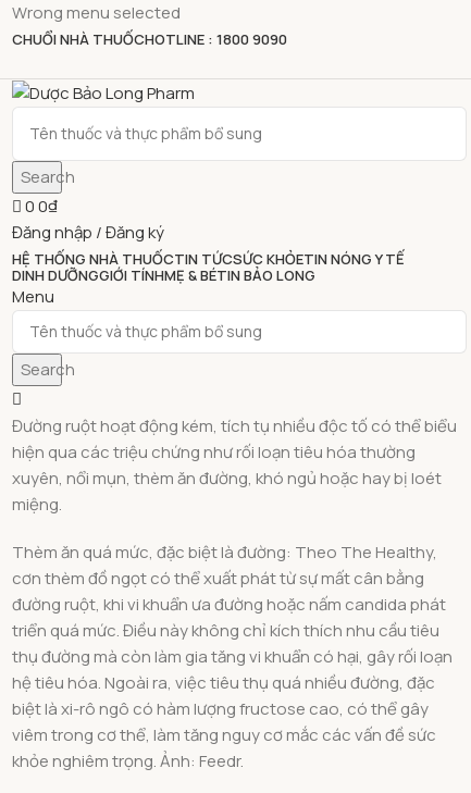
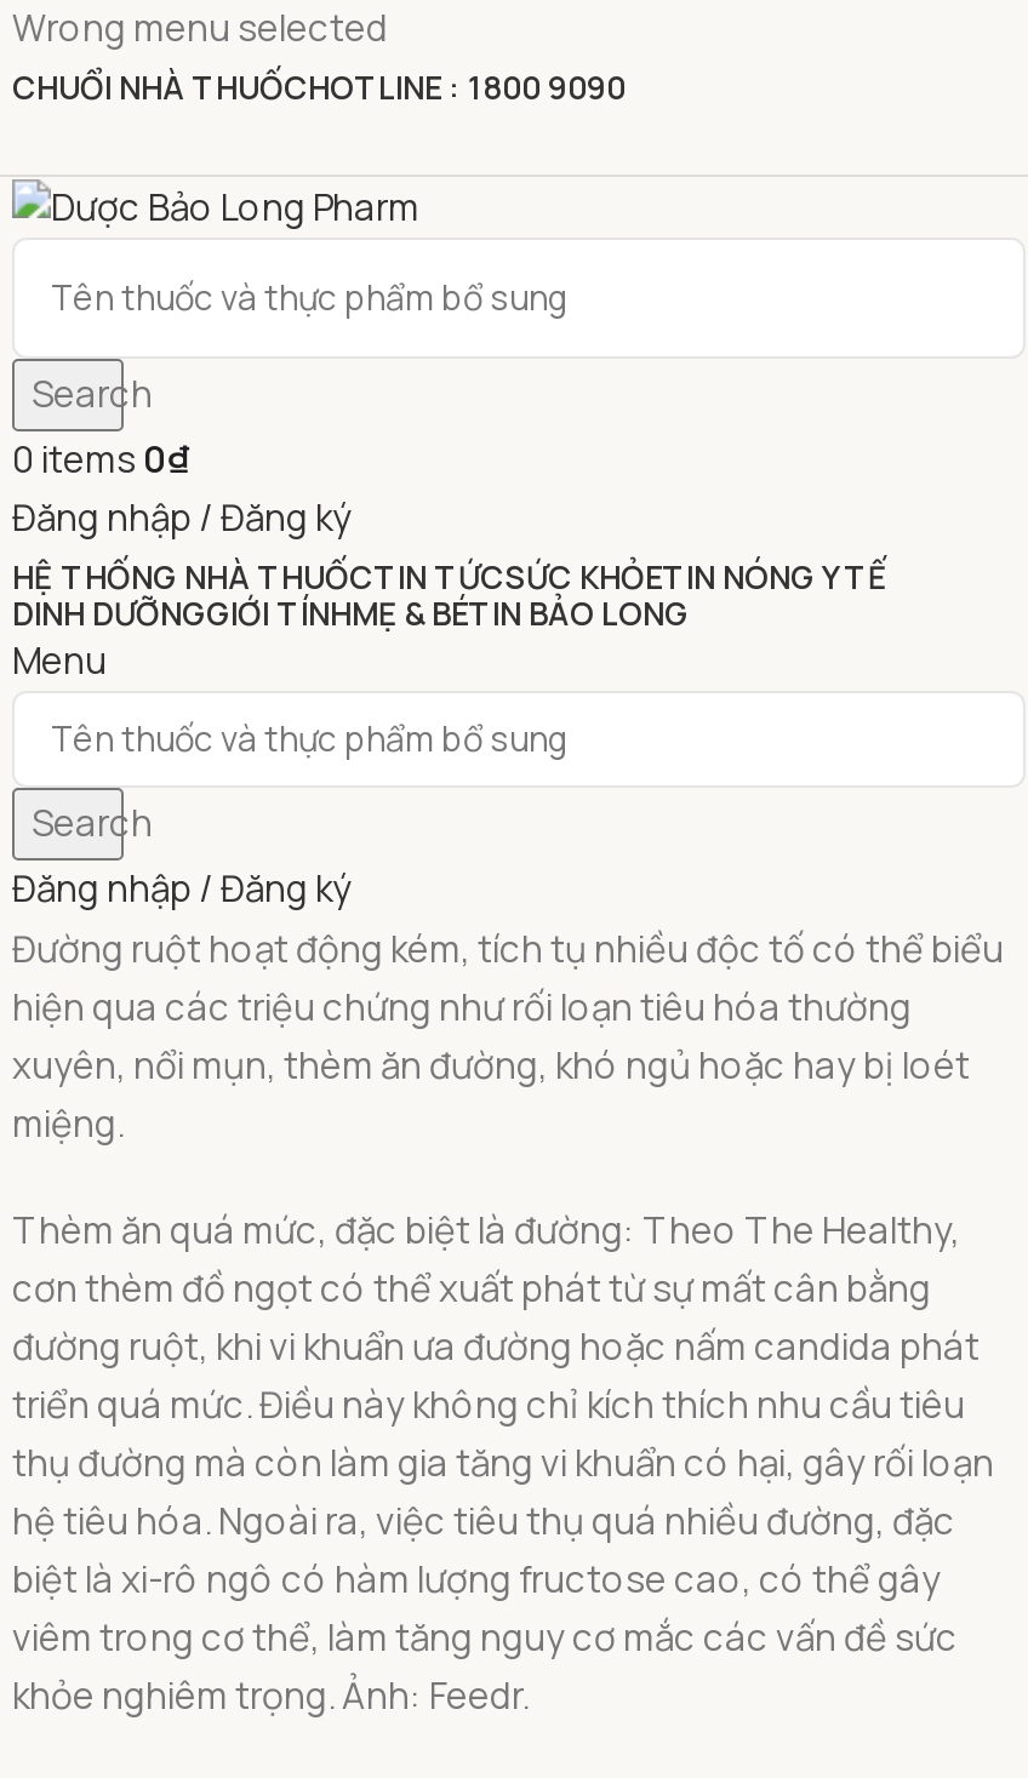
[25,195,58,218] 0 0₫ -> [12,434,189,485] 0 items 0₫
none -> [12,863,352,914] Đăng nhập / Đăng ký

